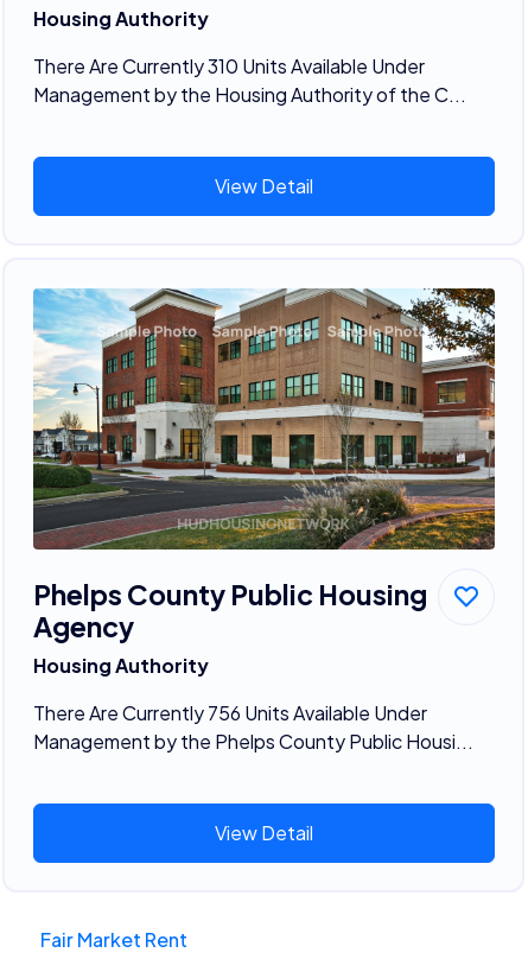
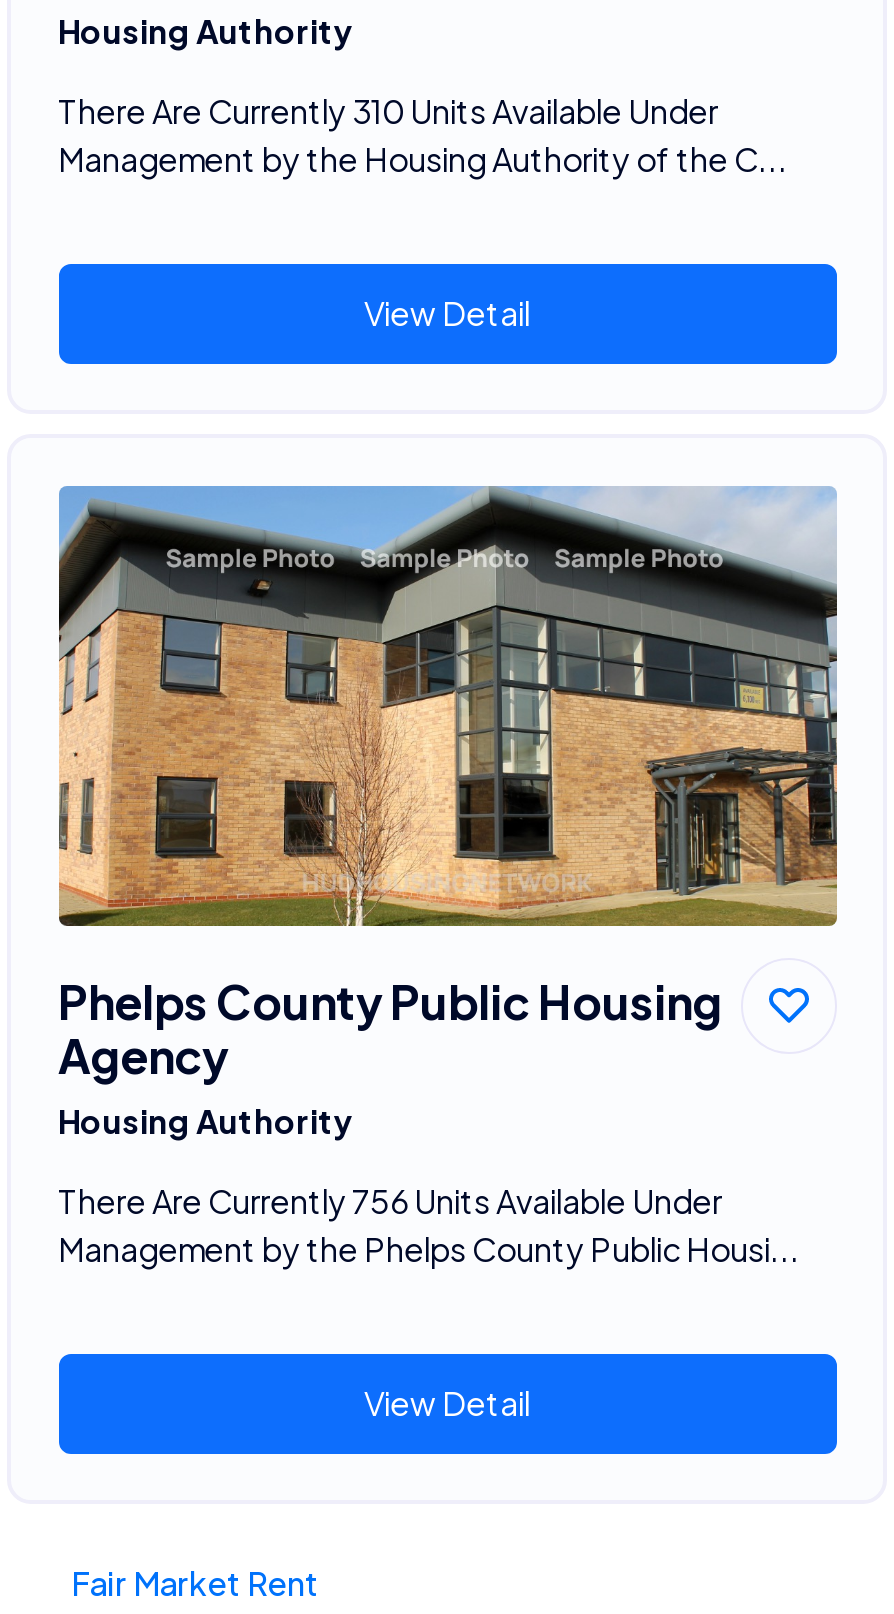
[32,287,496,551] [image] -> [57,484,837,926] [image]

